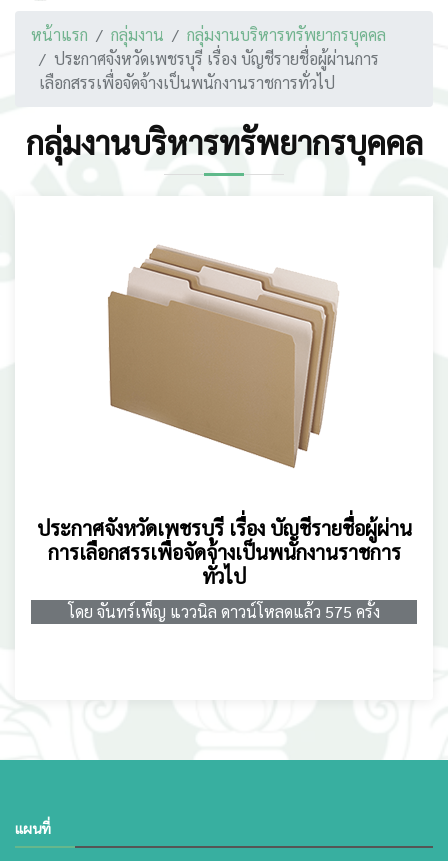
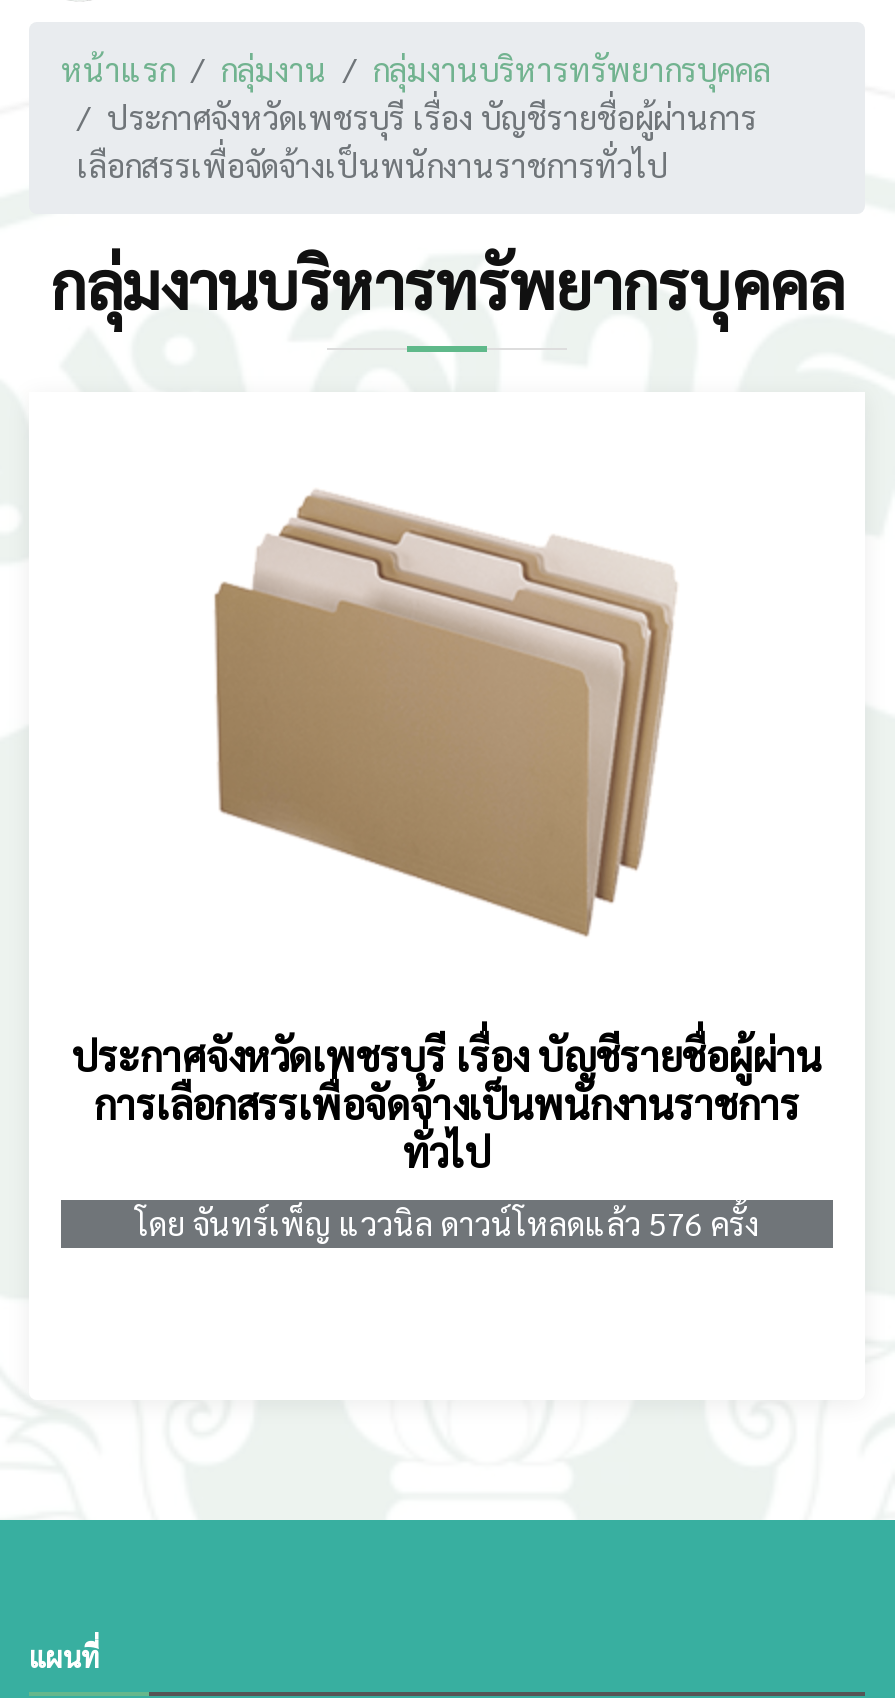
[68,601,380,622] โดย จันทร์เพ็ญ แววนิล ดาวน์โหลดแล้ว 575 ครั้ง -> [135,1202,759,1244] โดย จันทร์เพ็ญ แววนิล ดาวน์โหลดแล้ว 576 ครั้ง

